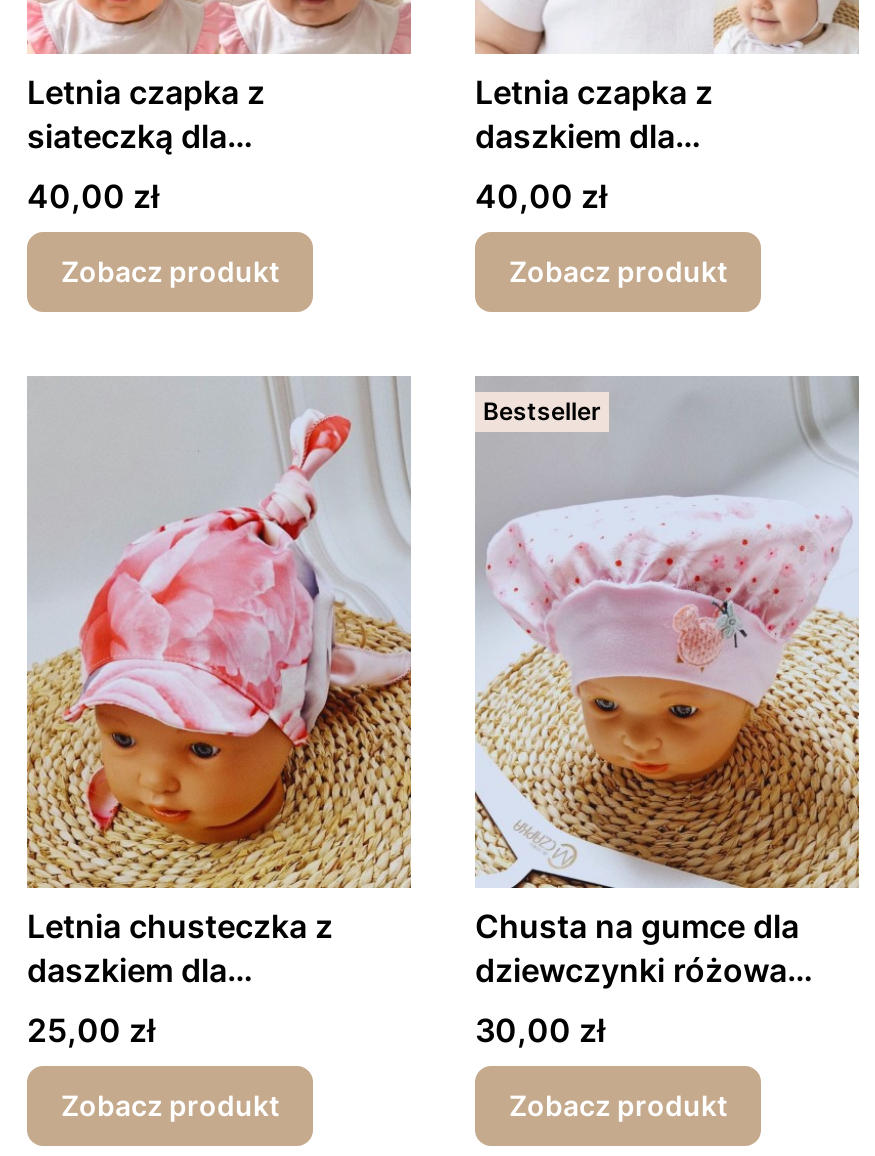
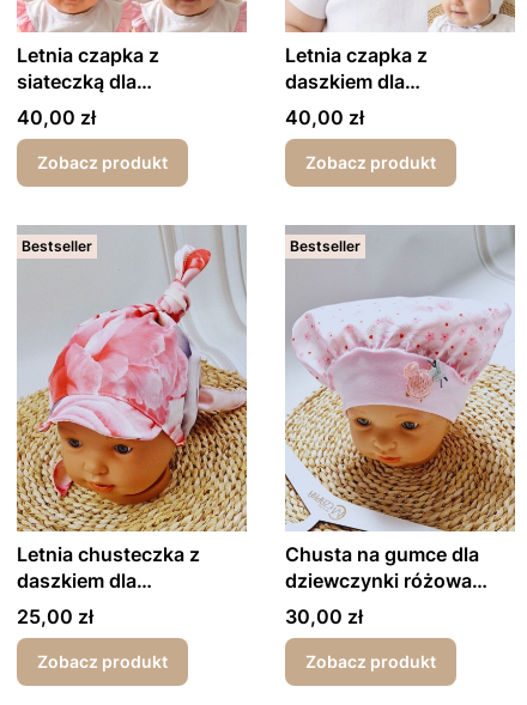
none -> [22,237,92,255] Bestseller

